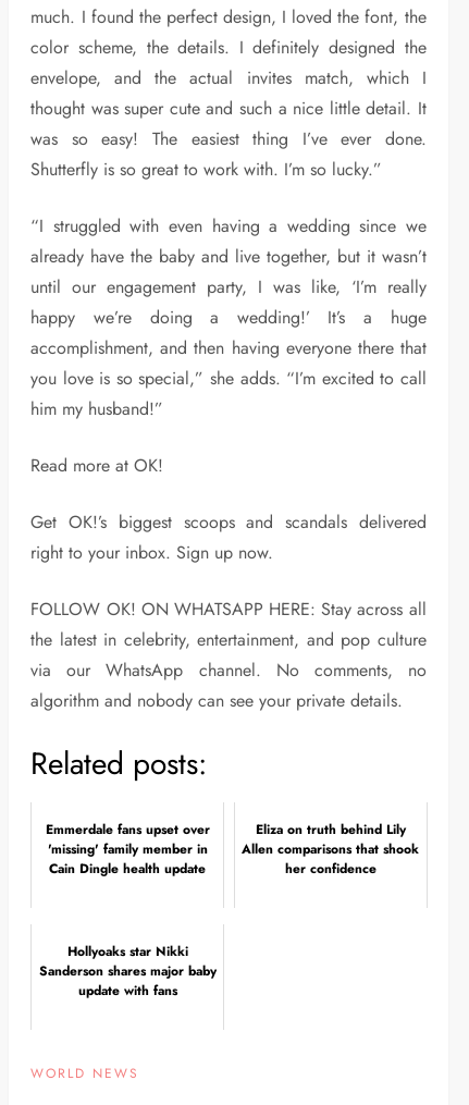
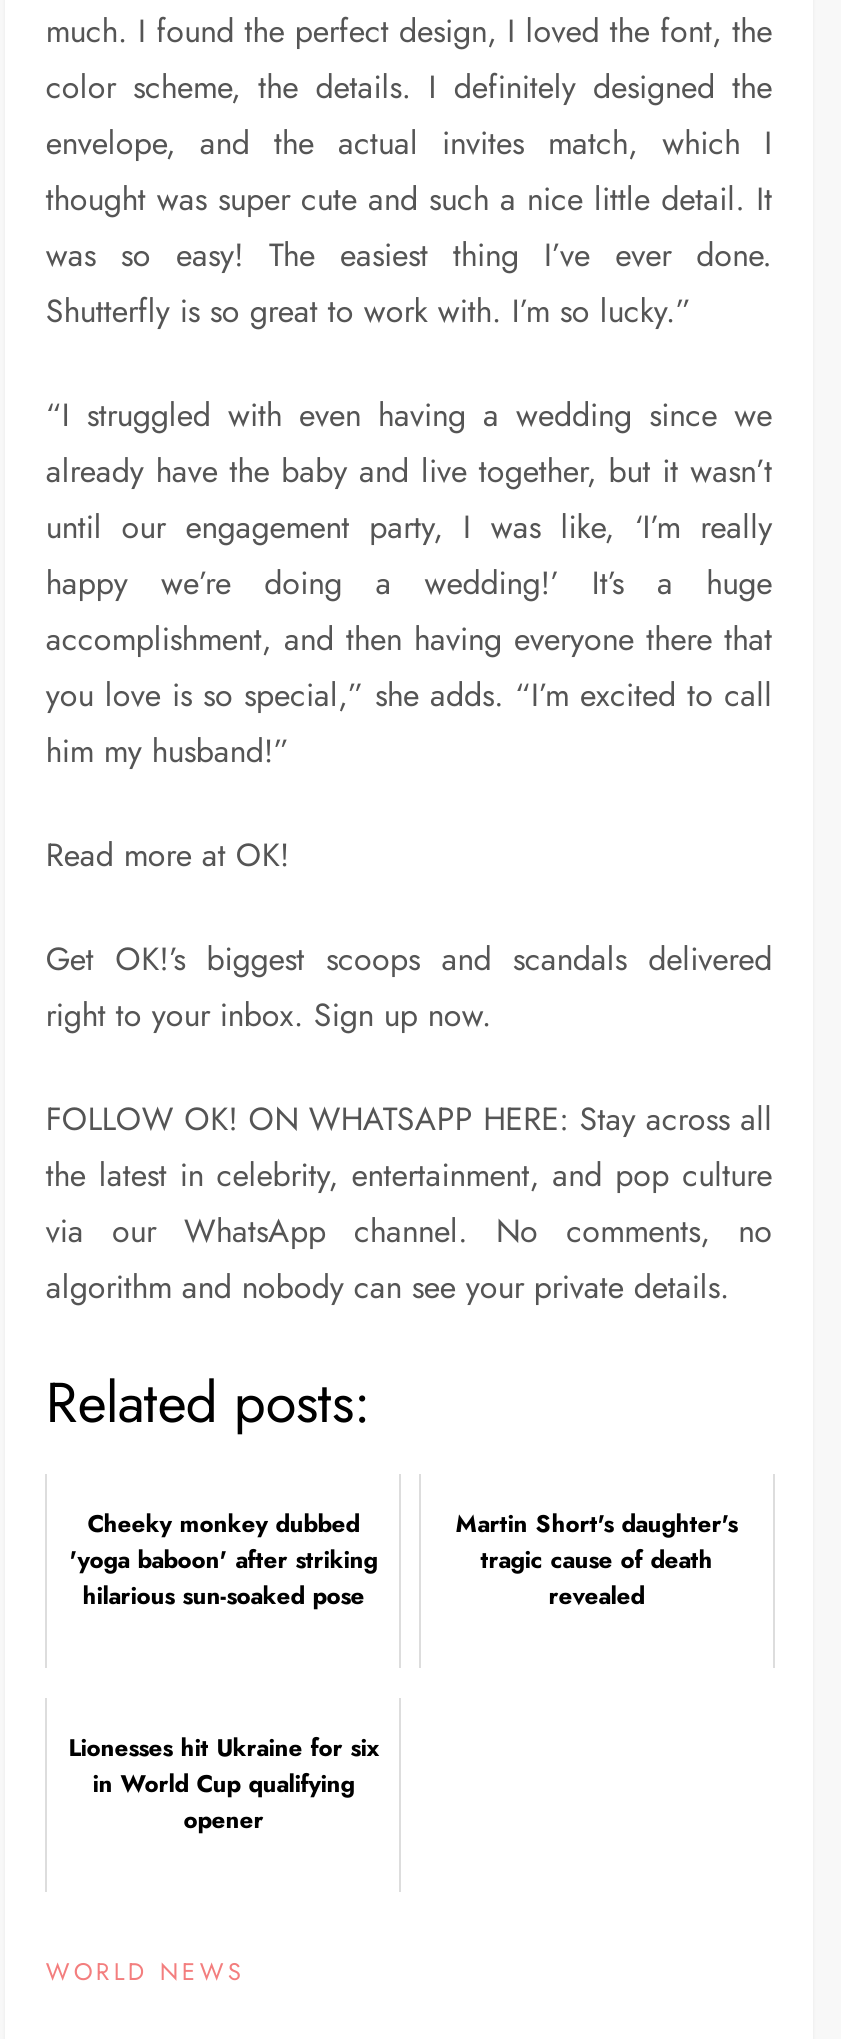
[45,820,210,879] Emmerdale fans upset over | 'missing' family member in | Cain Dingle health update -> [69,1506,377,1614] Cheeky monkey dubbed | 'yoga baboon' after striking | hilarious sun-soaked pose
[242,820,419,879] Eliza on truth behind Lily | Allen comparisons that shook | her confidence -> [456,1506,738,1614] Martin Short's daughter's | tragic cause of death | revealed
[39,942,216,1000] Hollyoaks star Nikki | Sanderson shares major baby | update with fans -> [68,1730,378,1838] Lionesses hit Ukraine for six | in World Cup qualifying | opener

